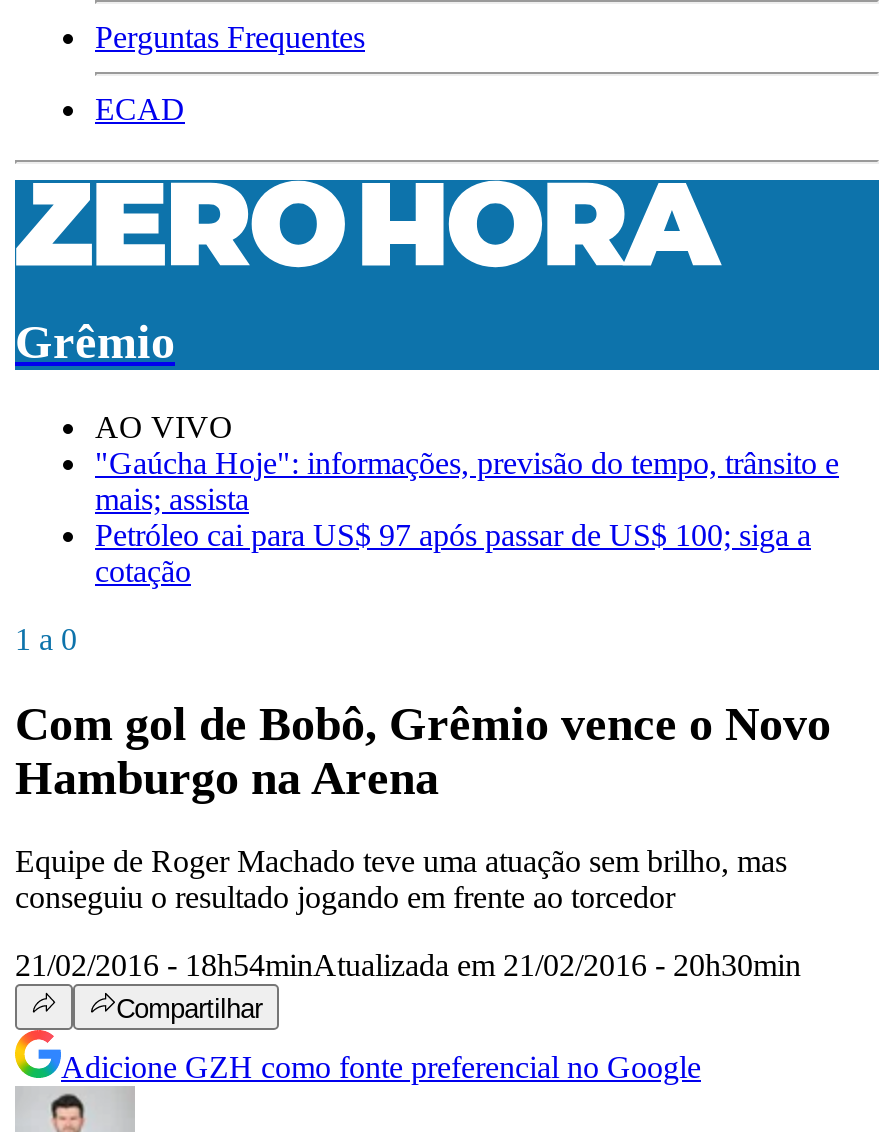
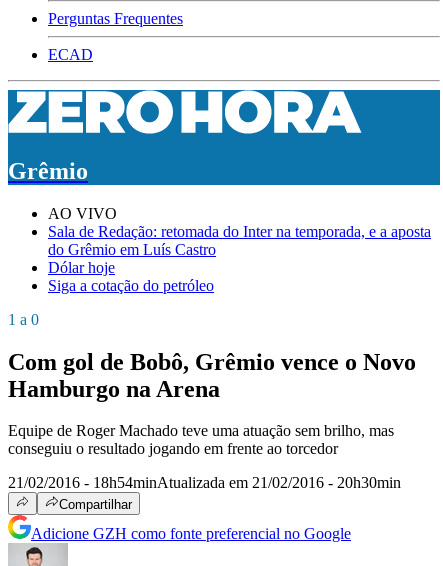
[95,445,839,587] "Gaúcha Hoje": informações, previsão do tempo, trânsito e | mais; assista | Petróleo cai para US$ 97 após passar de US$ 100; siga a | cotação -> [48,223,431,294] Sala de Redação: retomada do Inter na temporada, e a aposta | do Grêmio em Luís Castro | Dólar hoje | Siga a cotação do petróleo

